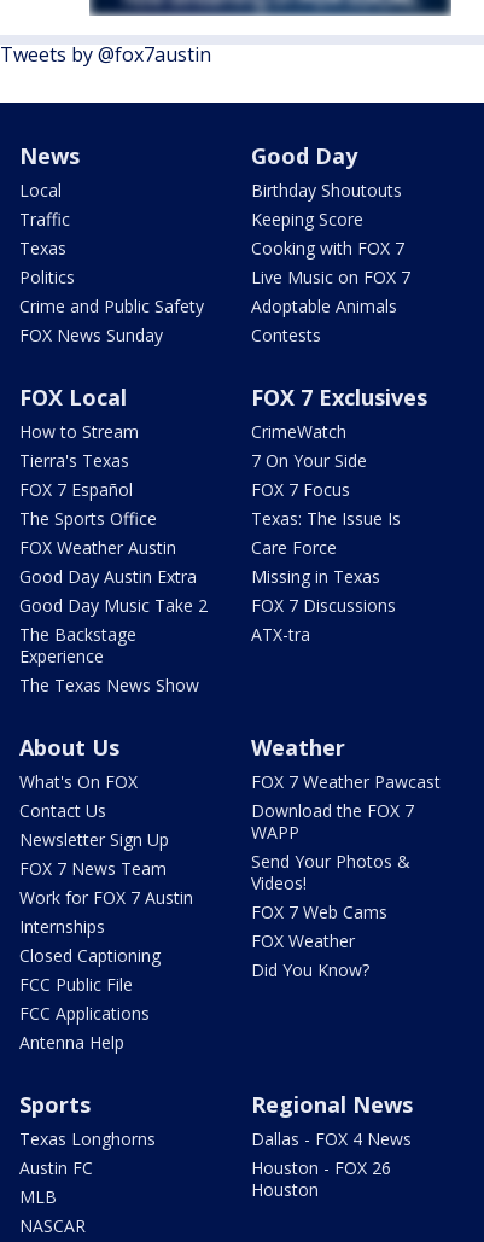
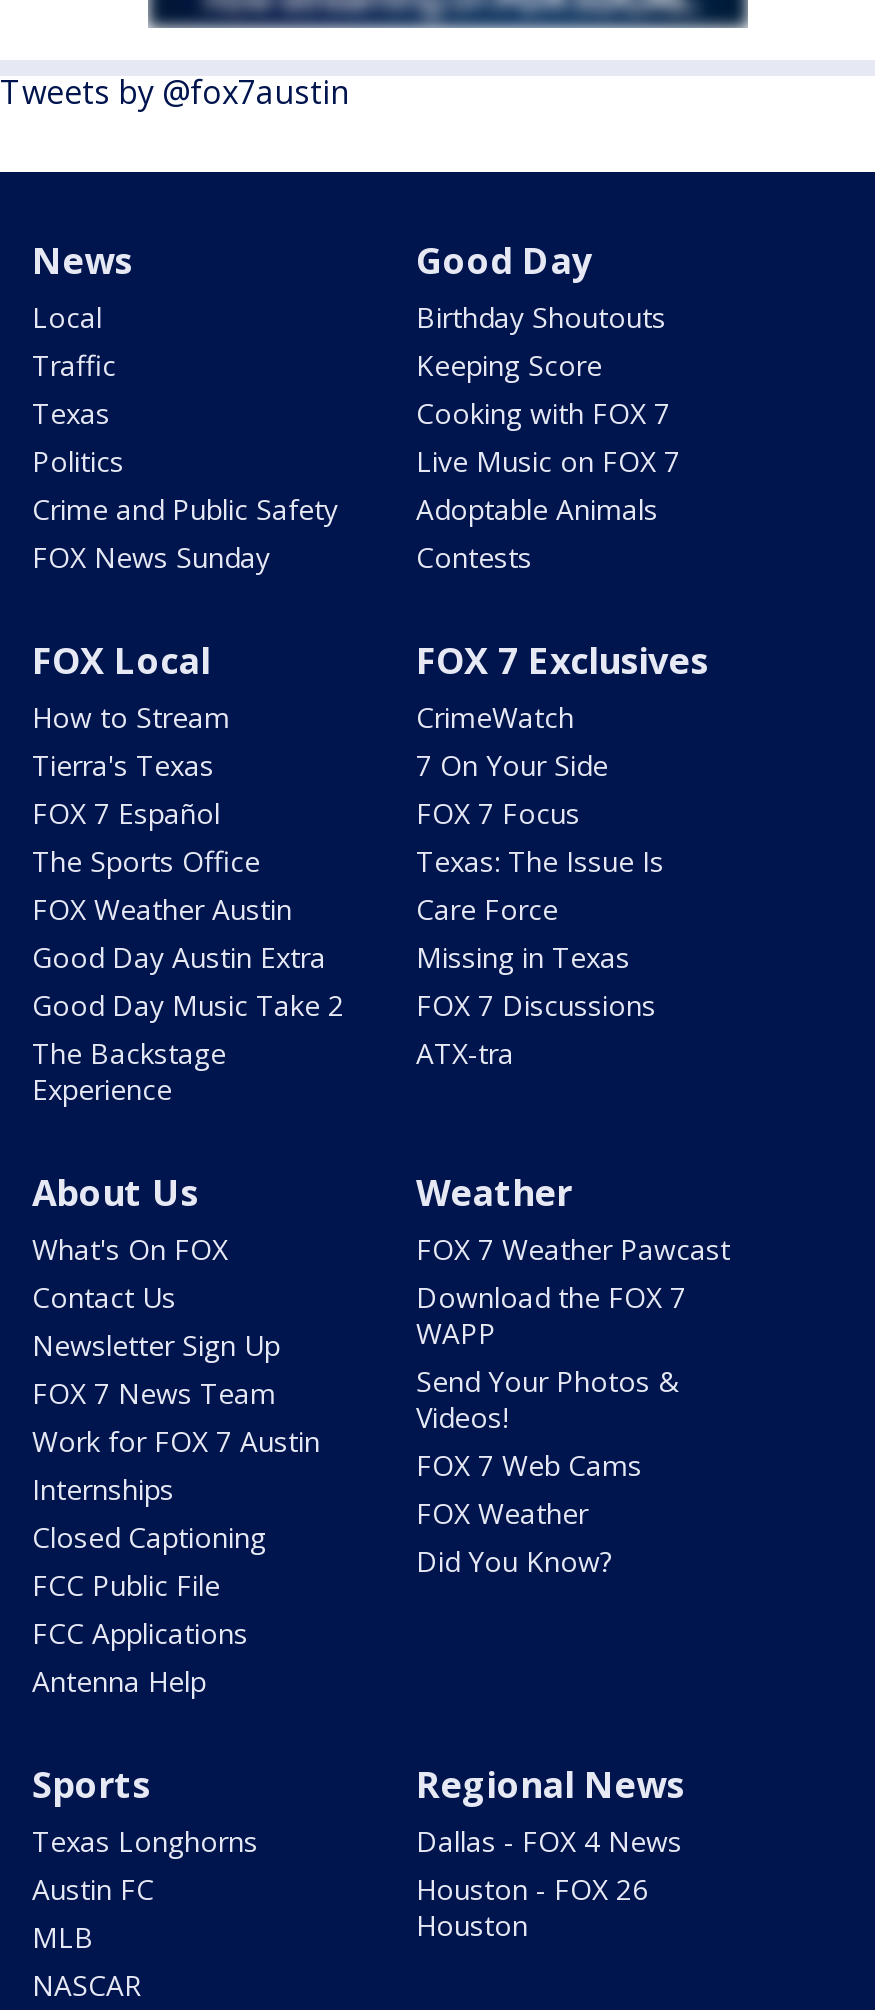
[19,674,199,697] The Texas News Show -> none

